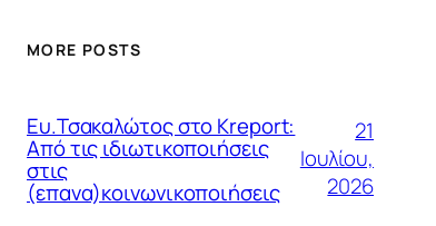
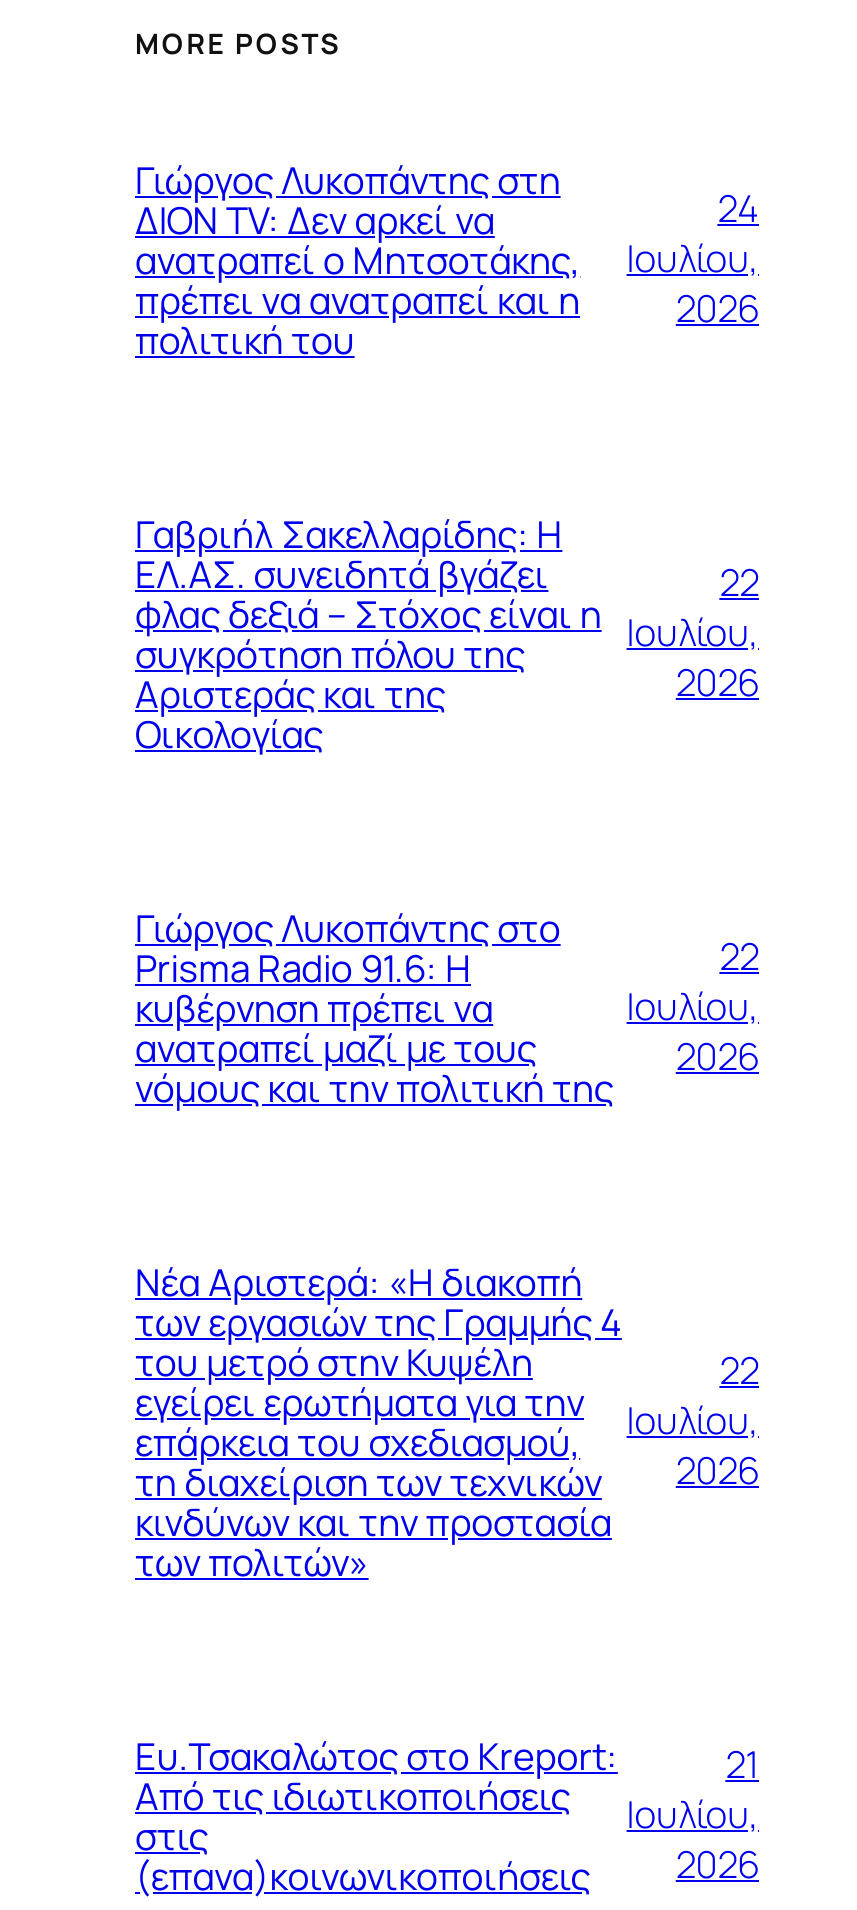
none -> [135,153,580,365] Γιώργος Λυκοπάντης στη | ΔΙΟΝ TV: Δεν αρκεί να | ανατραπεί ο Μητσοτάκης, | πρέπει να ανατραπεί και η | πολιτική του
none -> [135,507,602,759] Γαβριήλ Σακελλαρίδης: Η | ΕΛ.ΑΣ. συνειδητά βγάζει | φλας δεξιά – Στόχος είναι η | συγκρότηση πόλου της | Αριστεράς και της | Οικολογίας
none -> [135,901,614,1113] Γιώργος Λυκοπάντης στο | Prisma Radio 91.6: Η | κυβέρνηση πρέπει να | ανατραπεί μαζί με τους | νόμους και την πολιτική της
none -> [135,1255,622,1587] Νέα Αριστερά: «Η διακοπή | των εργασιών της Γραμμής 4 | του μετρό στην Κυψέλη | εγείρει ερωτήματα για την | επάρκεια του σχεδιασμού, | τη διαχείριση των τεχνικών | κινδύνων και την προστασία | των πολιτών»
none -> [627,182,759,334] 24 | Ιουλίου, | 2026
none -> [627,556,759,708] 22 | Ιουλίου, | 2026
none -> [627,930,759,1082] 22 | Ιουλίου, | 2026
none -> [627,1344,759,1496] 22 | Ιουλίου, | 2026

